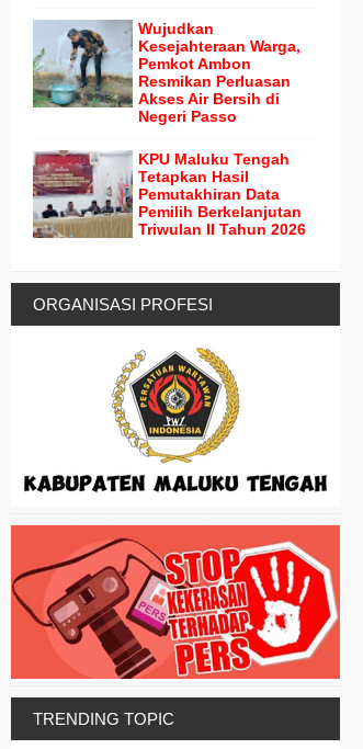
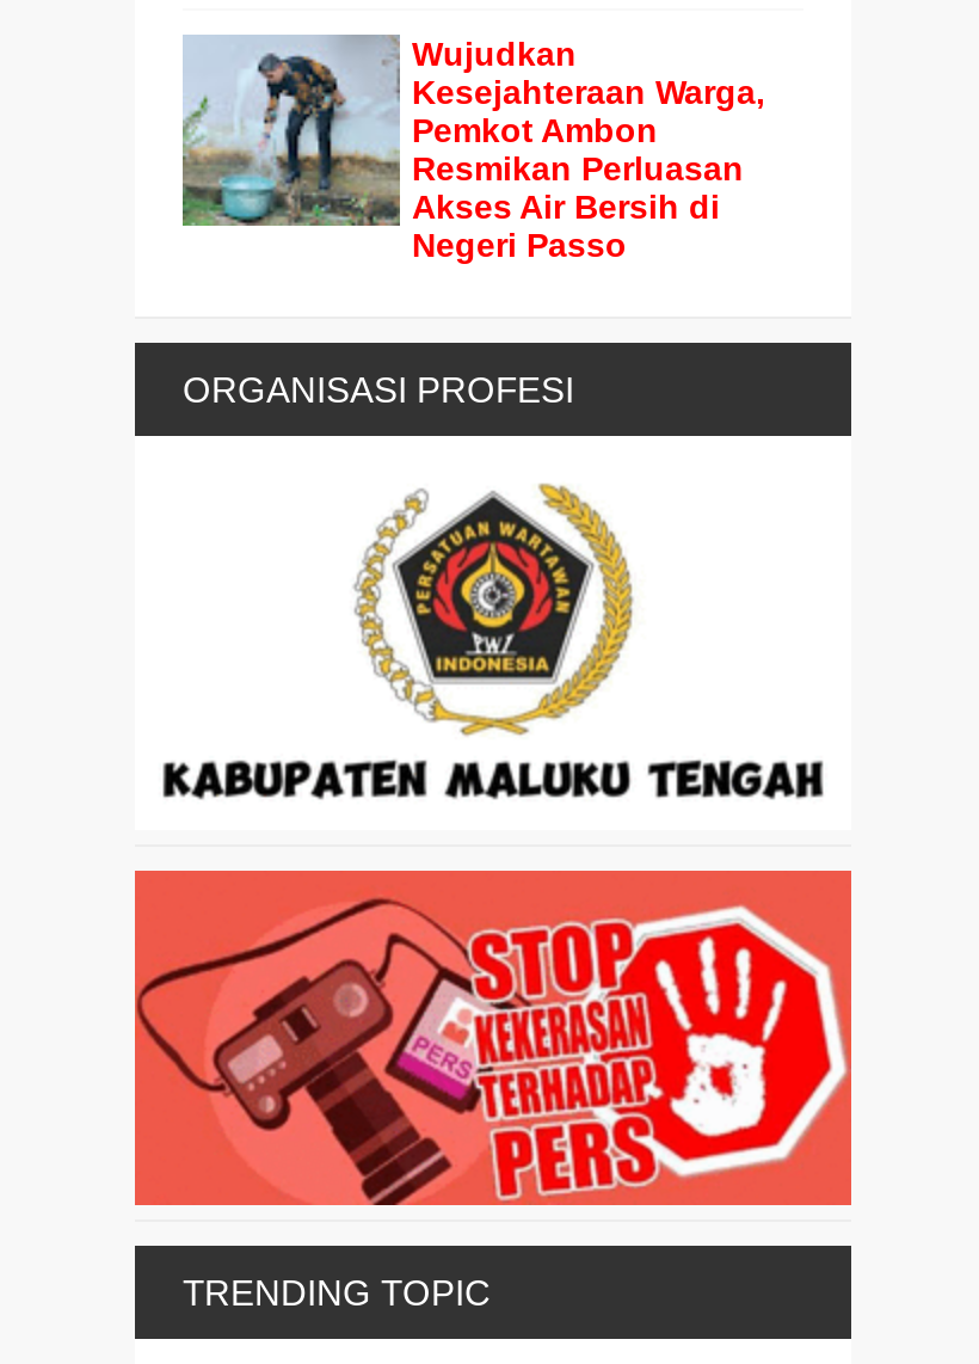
[32,149,306,239] [image] | KPU Maluku Tengah | Tetapkan Hasil | Pemutakhiran Data | Pemilih Berkelanjutan | Triwulan II Tahun 2026 -> none

